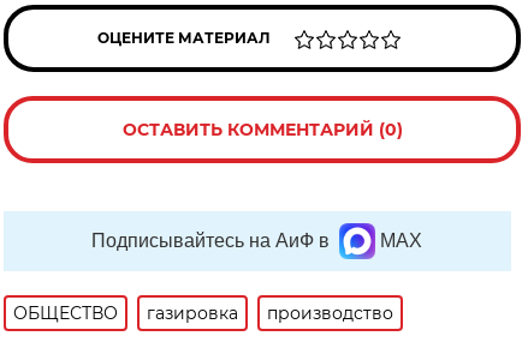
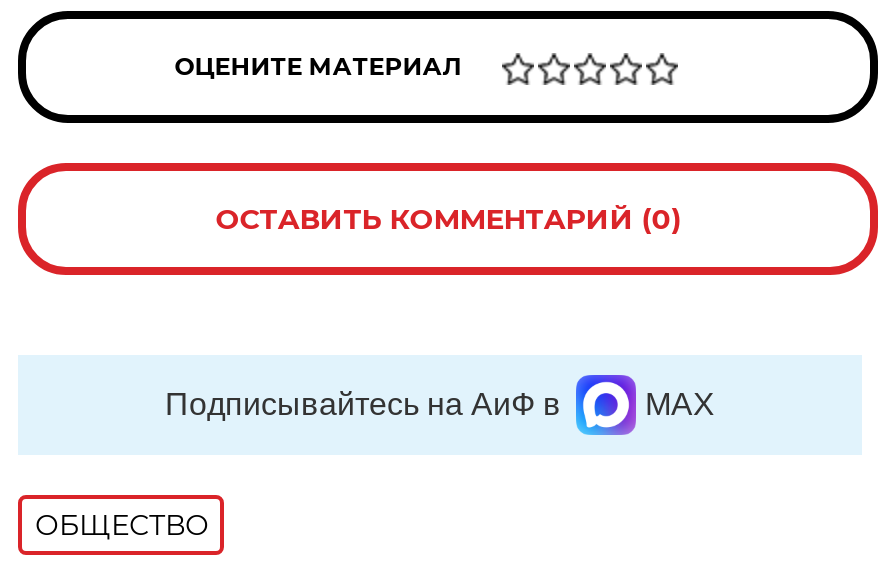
[147,302,394,324] газировка | производство -> none

